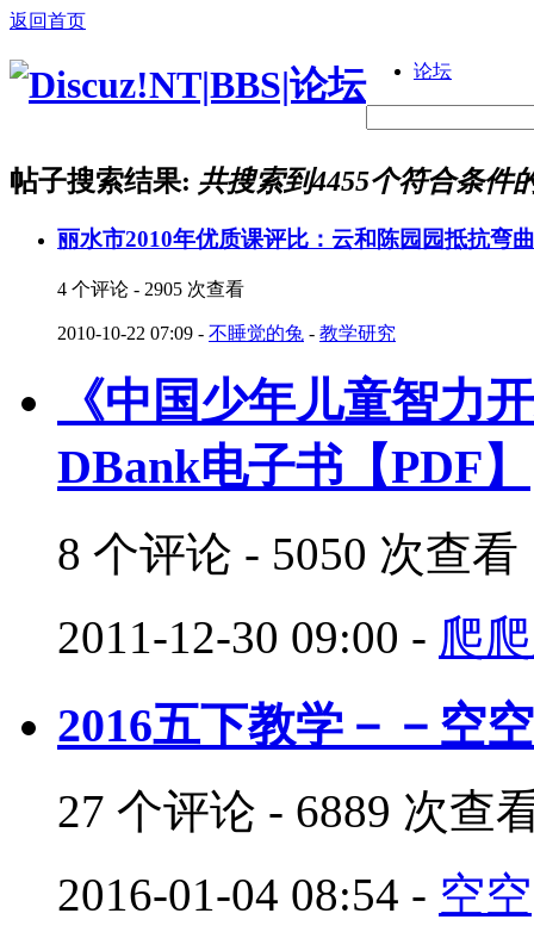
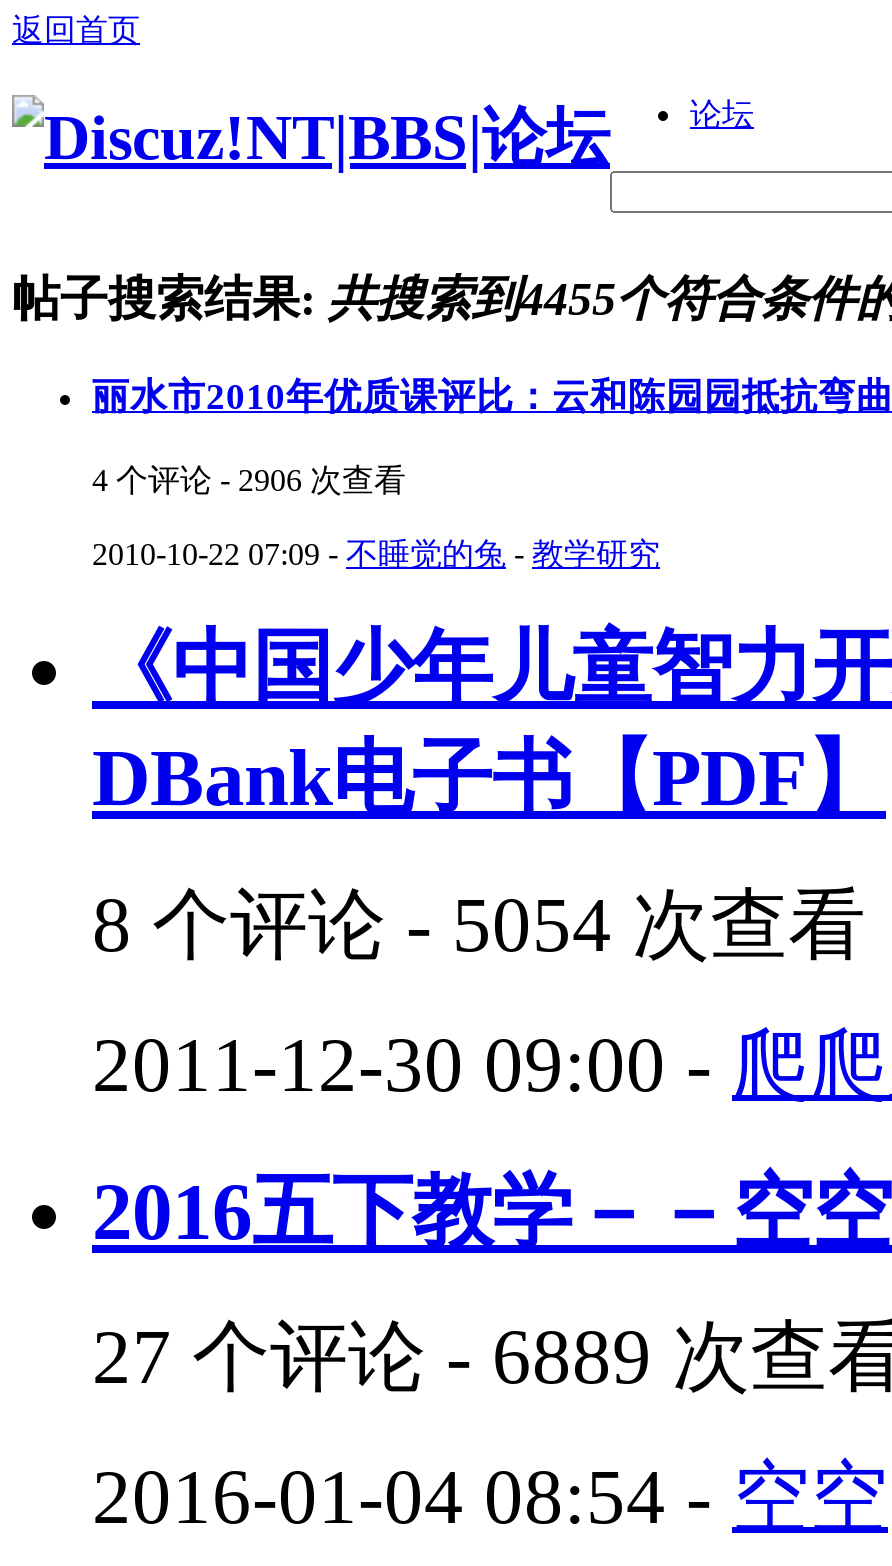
[57,278,244,299] 4 个评论 - 2905 次查看 -> [92,462,406,496] 4 个评论 - 2906 次查看
[57,528,519,579] 8 个评论 - 5050 次查看 -> [92,881,866,967] 8 个评论 - 5054 次查看

